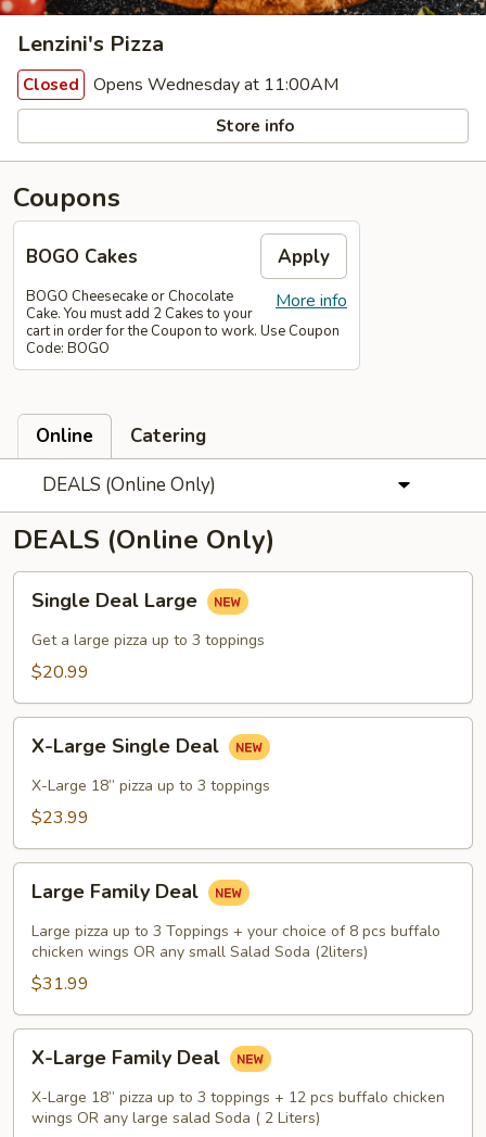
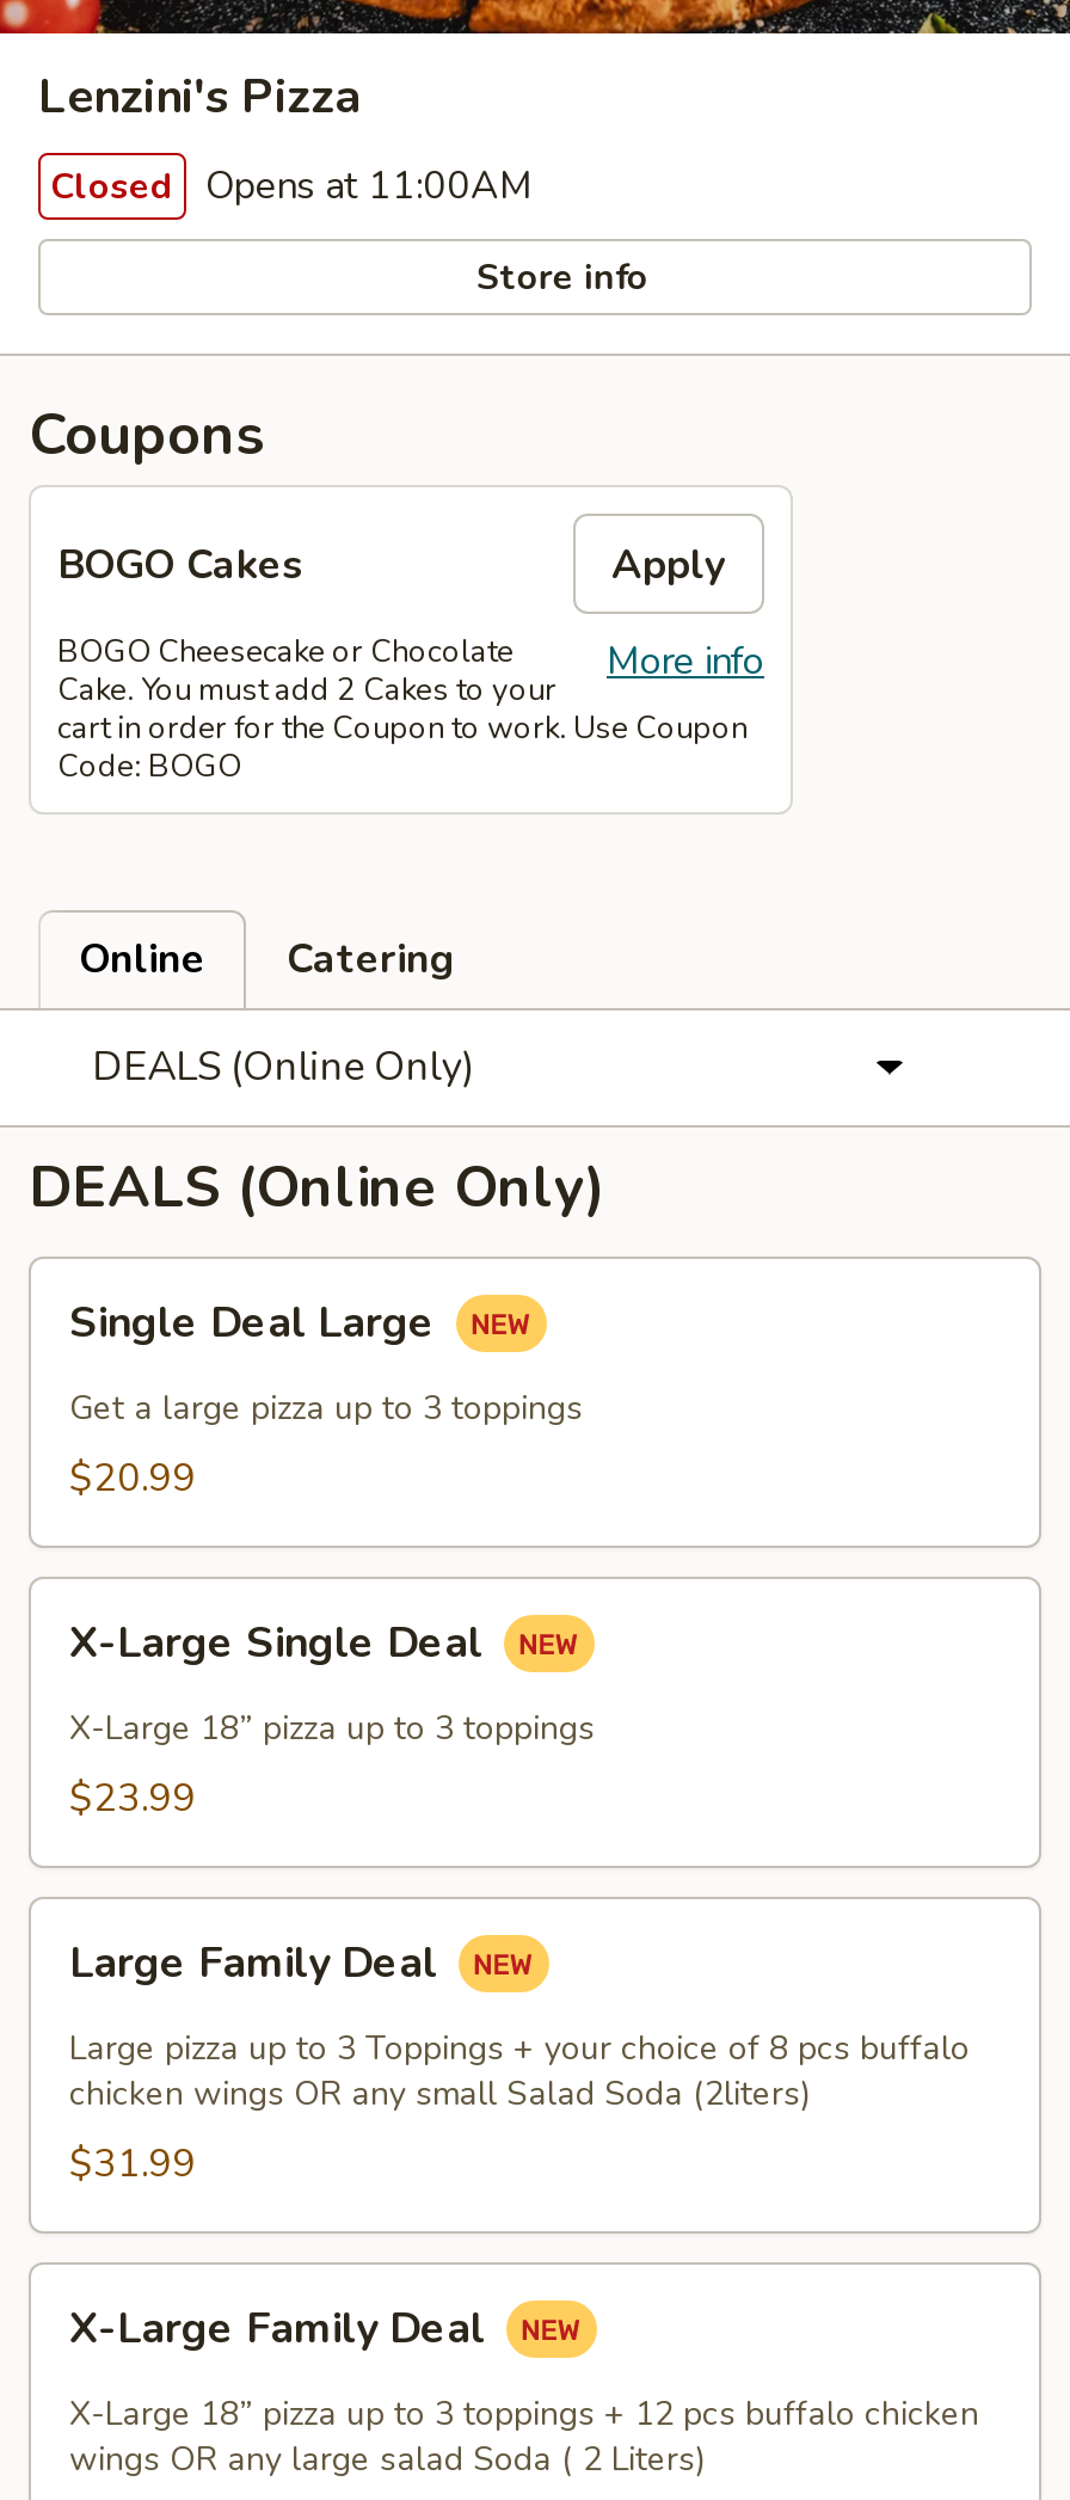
[23,73,338,97] Closed Opens Wednesday at 11:00AM -> [50,160,533,213] Closed Opens at 11:00AM

